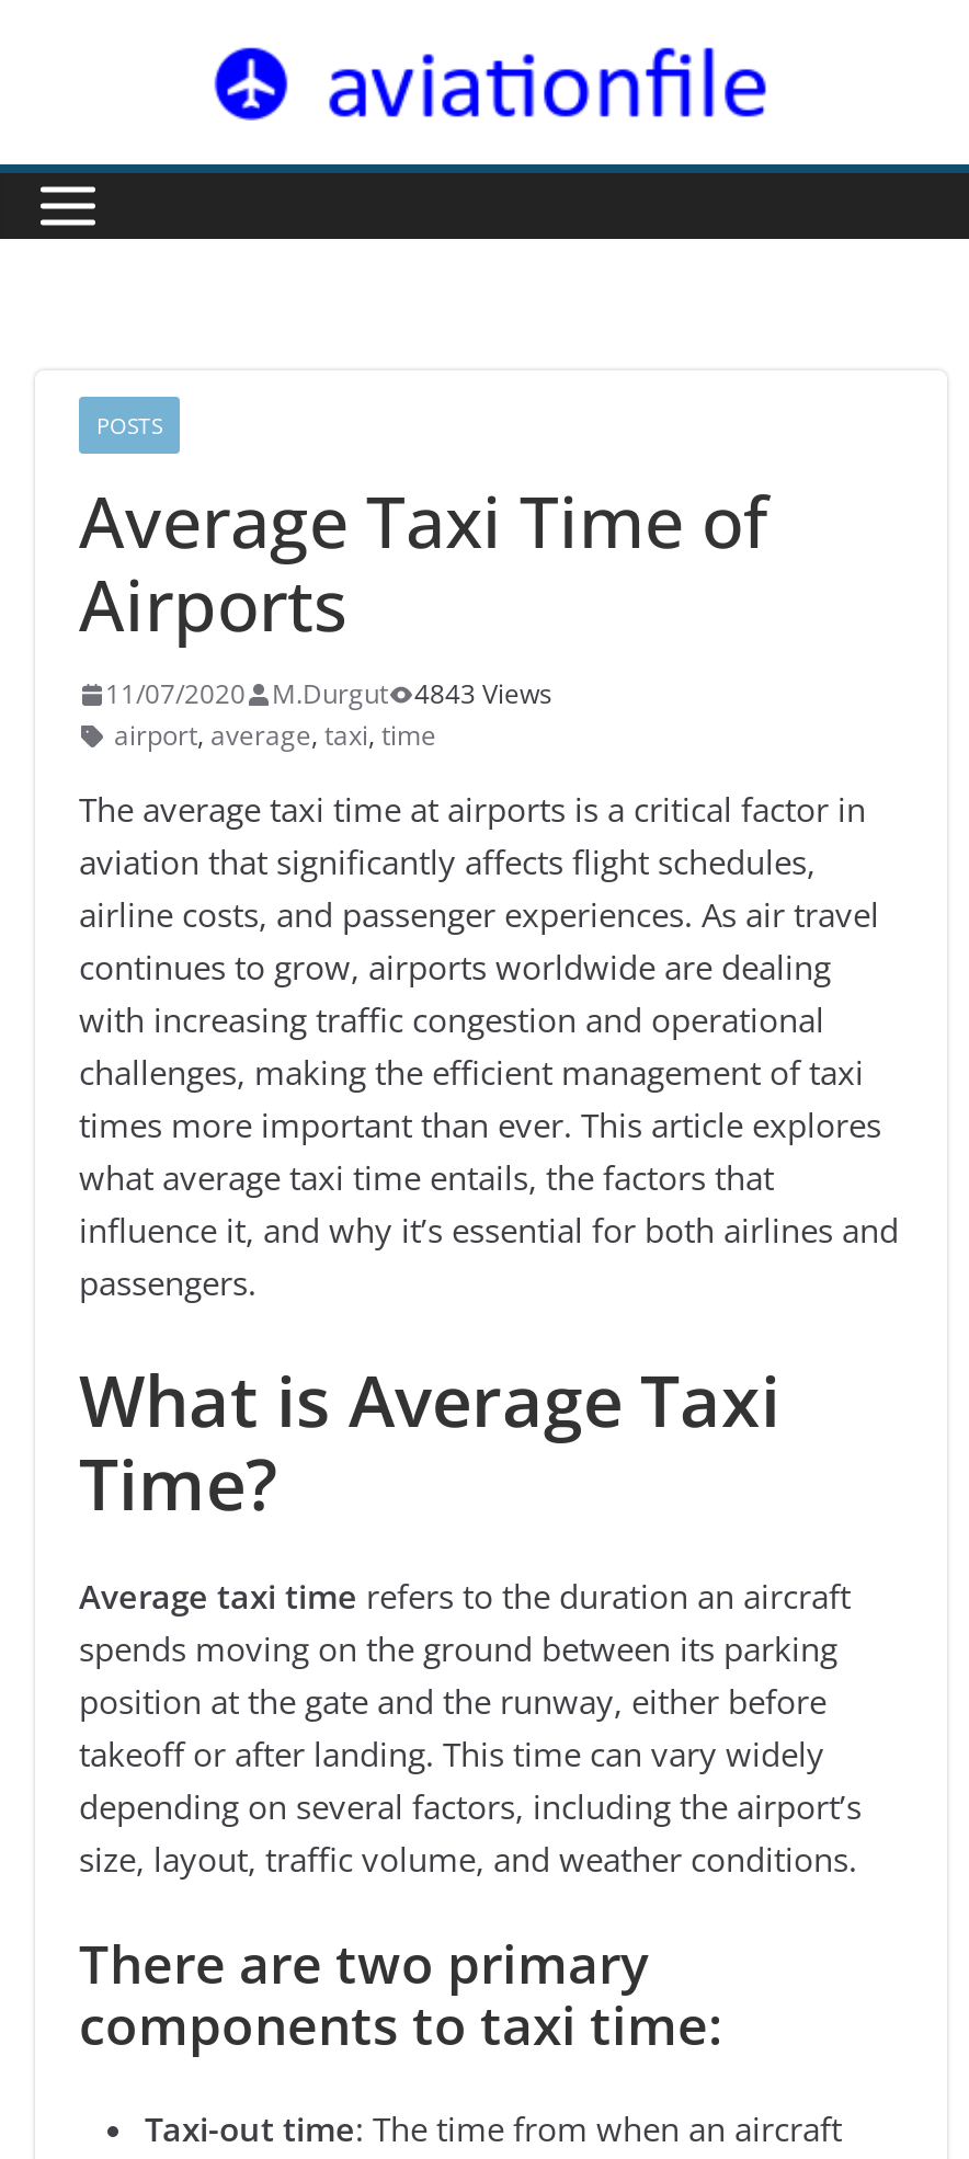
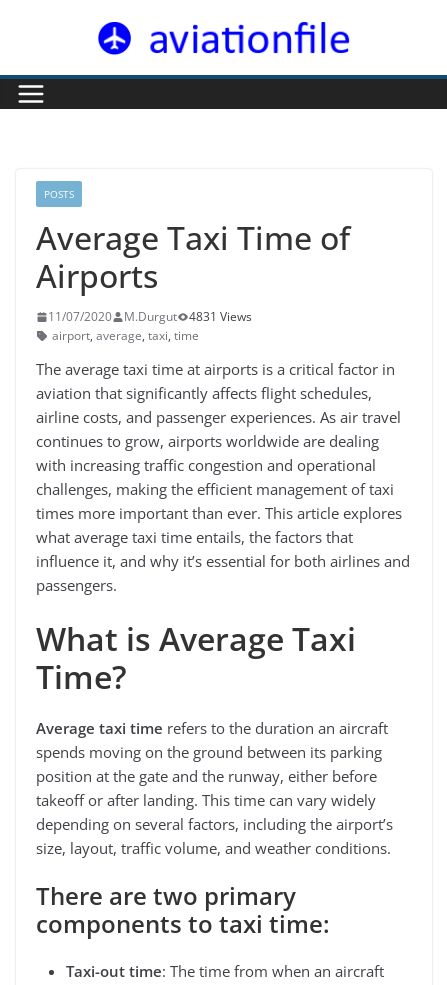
[105,675,552,712] 11/07/2020 M.Durgut 4843 Views -> [48,308,252,325] 11/07/2020 M.Durgut 4831 Views

